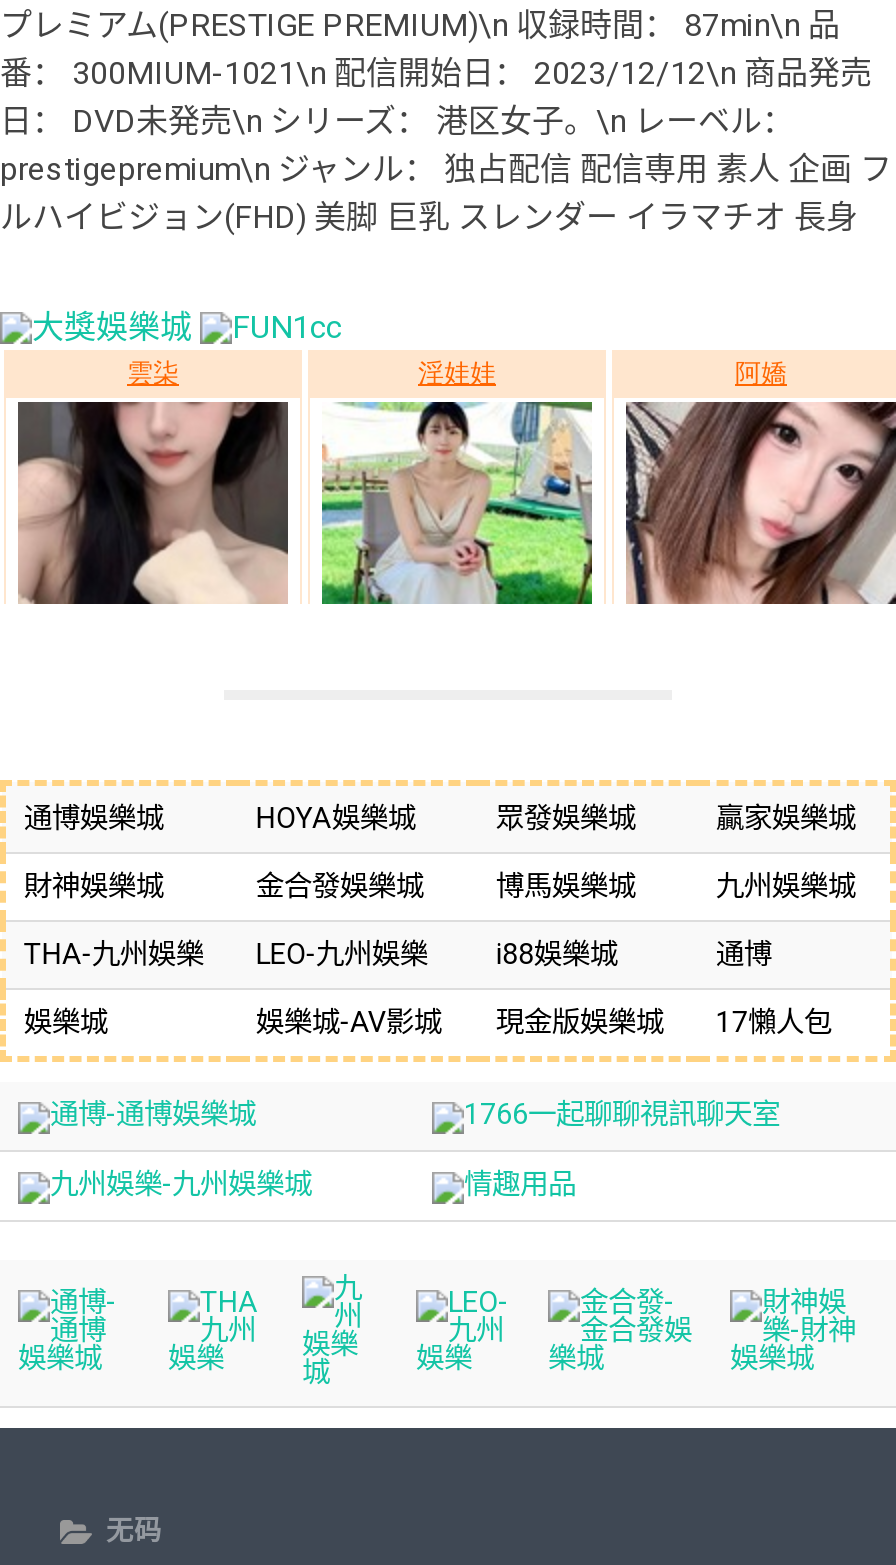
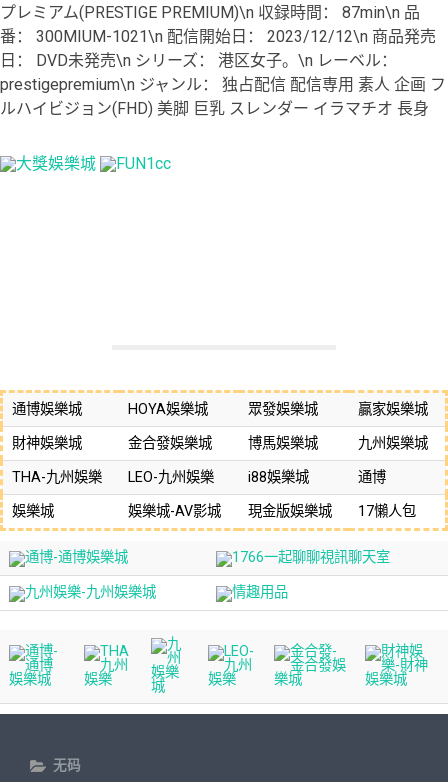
[6,350,890,606] [image] -> none

